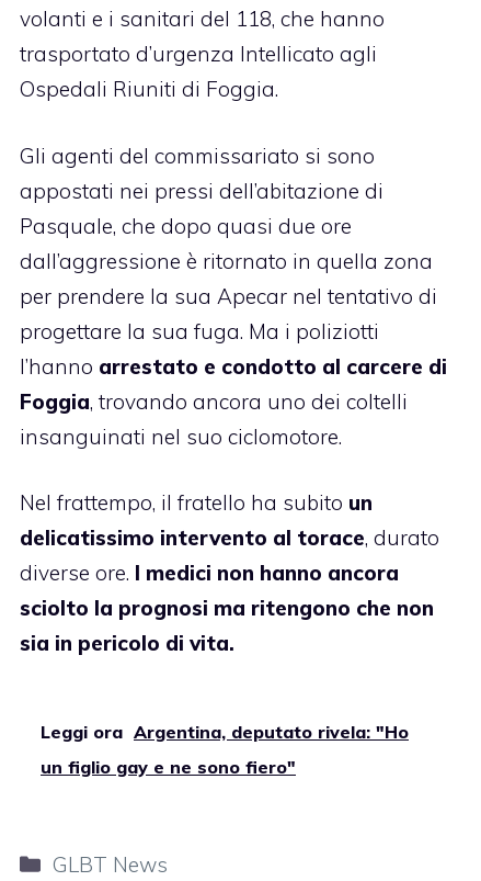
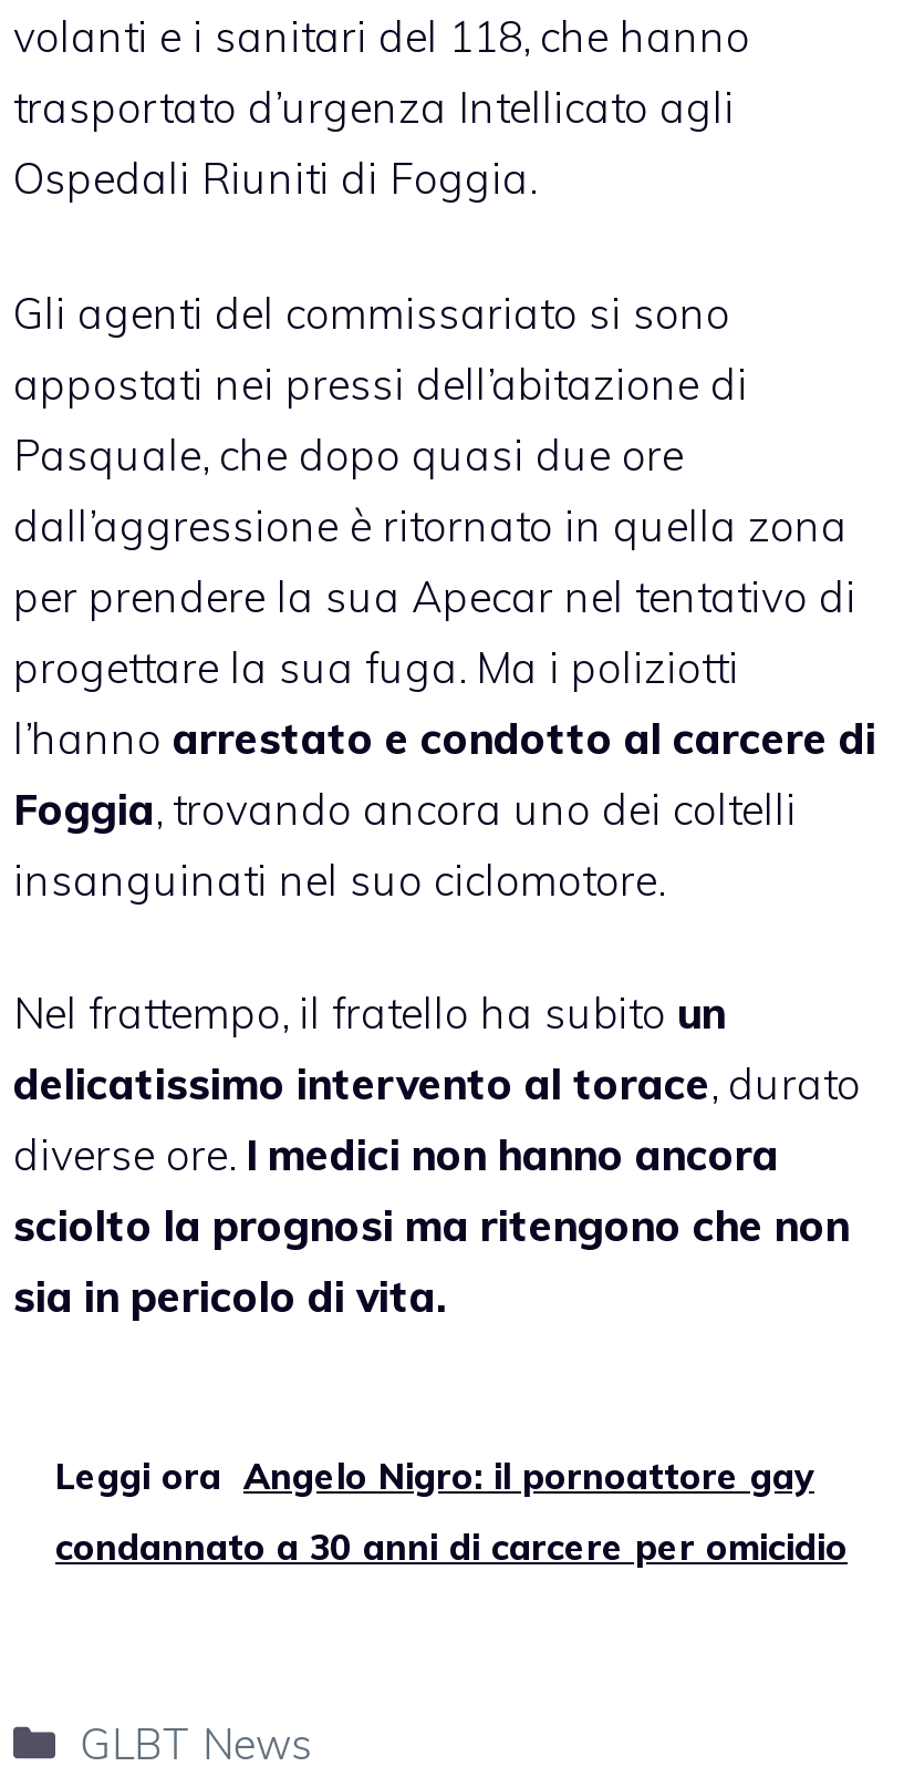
[41,720,409,742] Leggi ora Argentina, deputato rivela: "Ho -> [55,1453,814,1497] Leggi ora Angelo Nigro: il pornoattore gay
[41,755,296,777] un figlio gay e ne sono fiero" -> [55,1524,848,1568] condannato a 30 anni di carcere per omicidio

